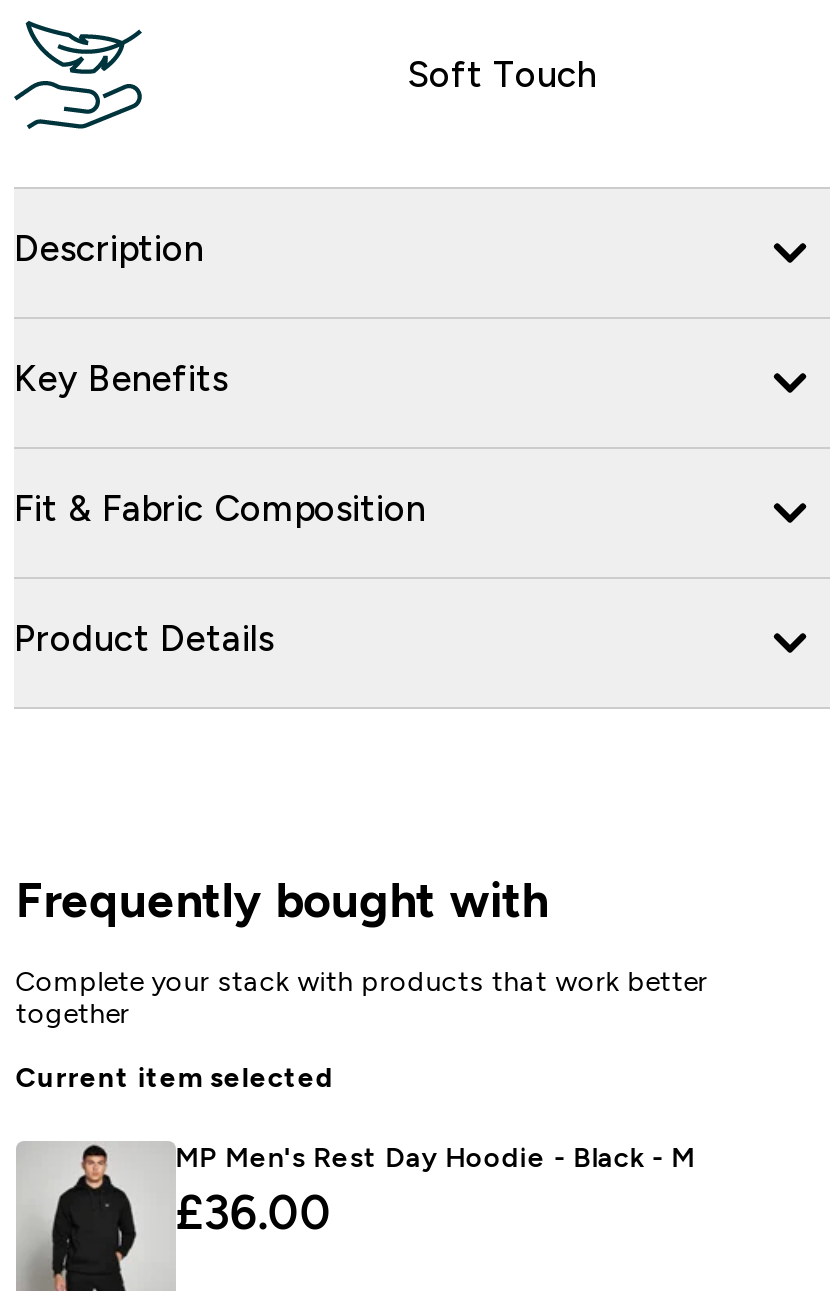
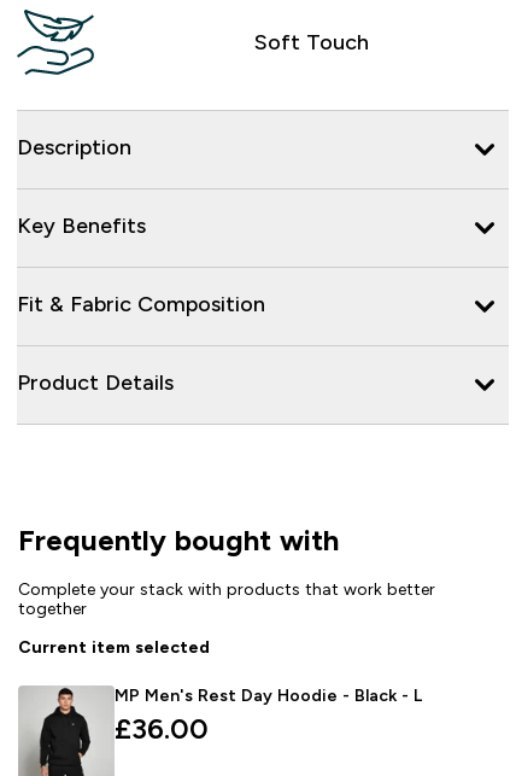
[176,1141,696,1173] MP Men's Rest Day Hoodie - Black - M -> [114,686,422,705] MP Men's Rest Day Hoodie - Black - L

